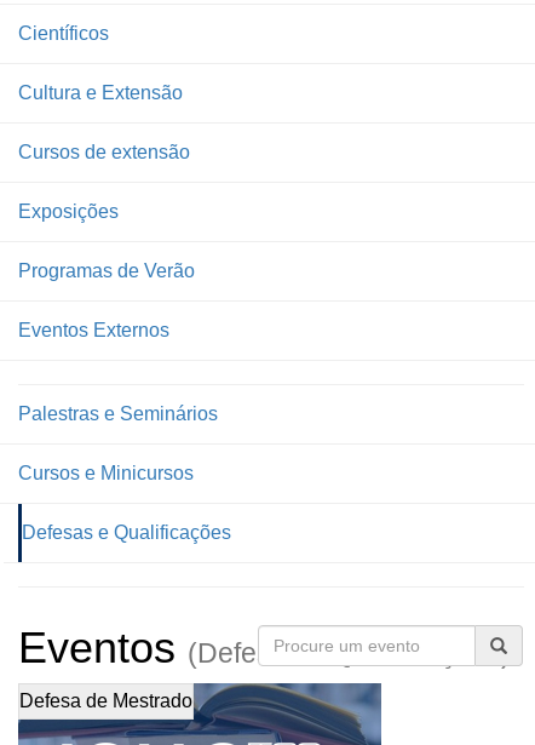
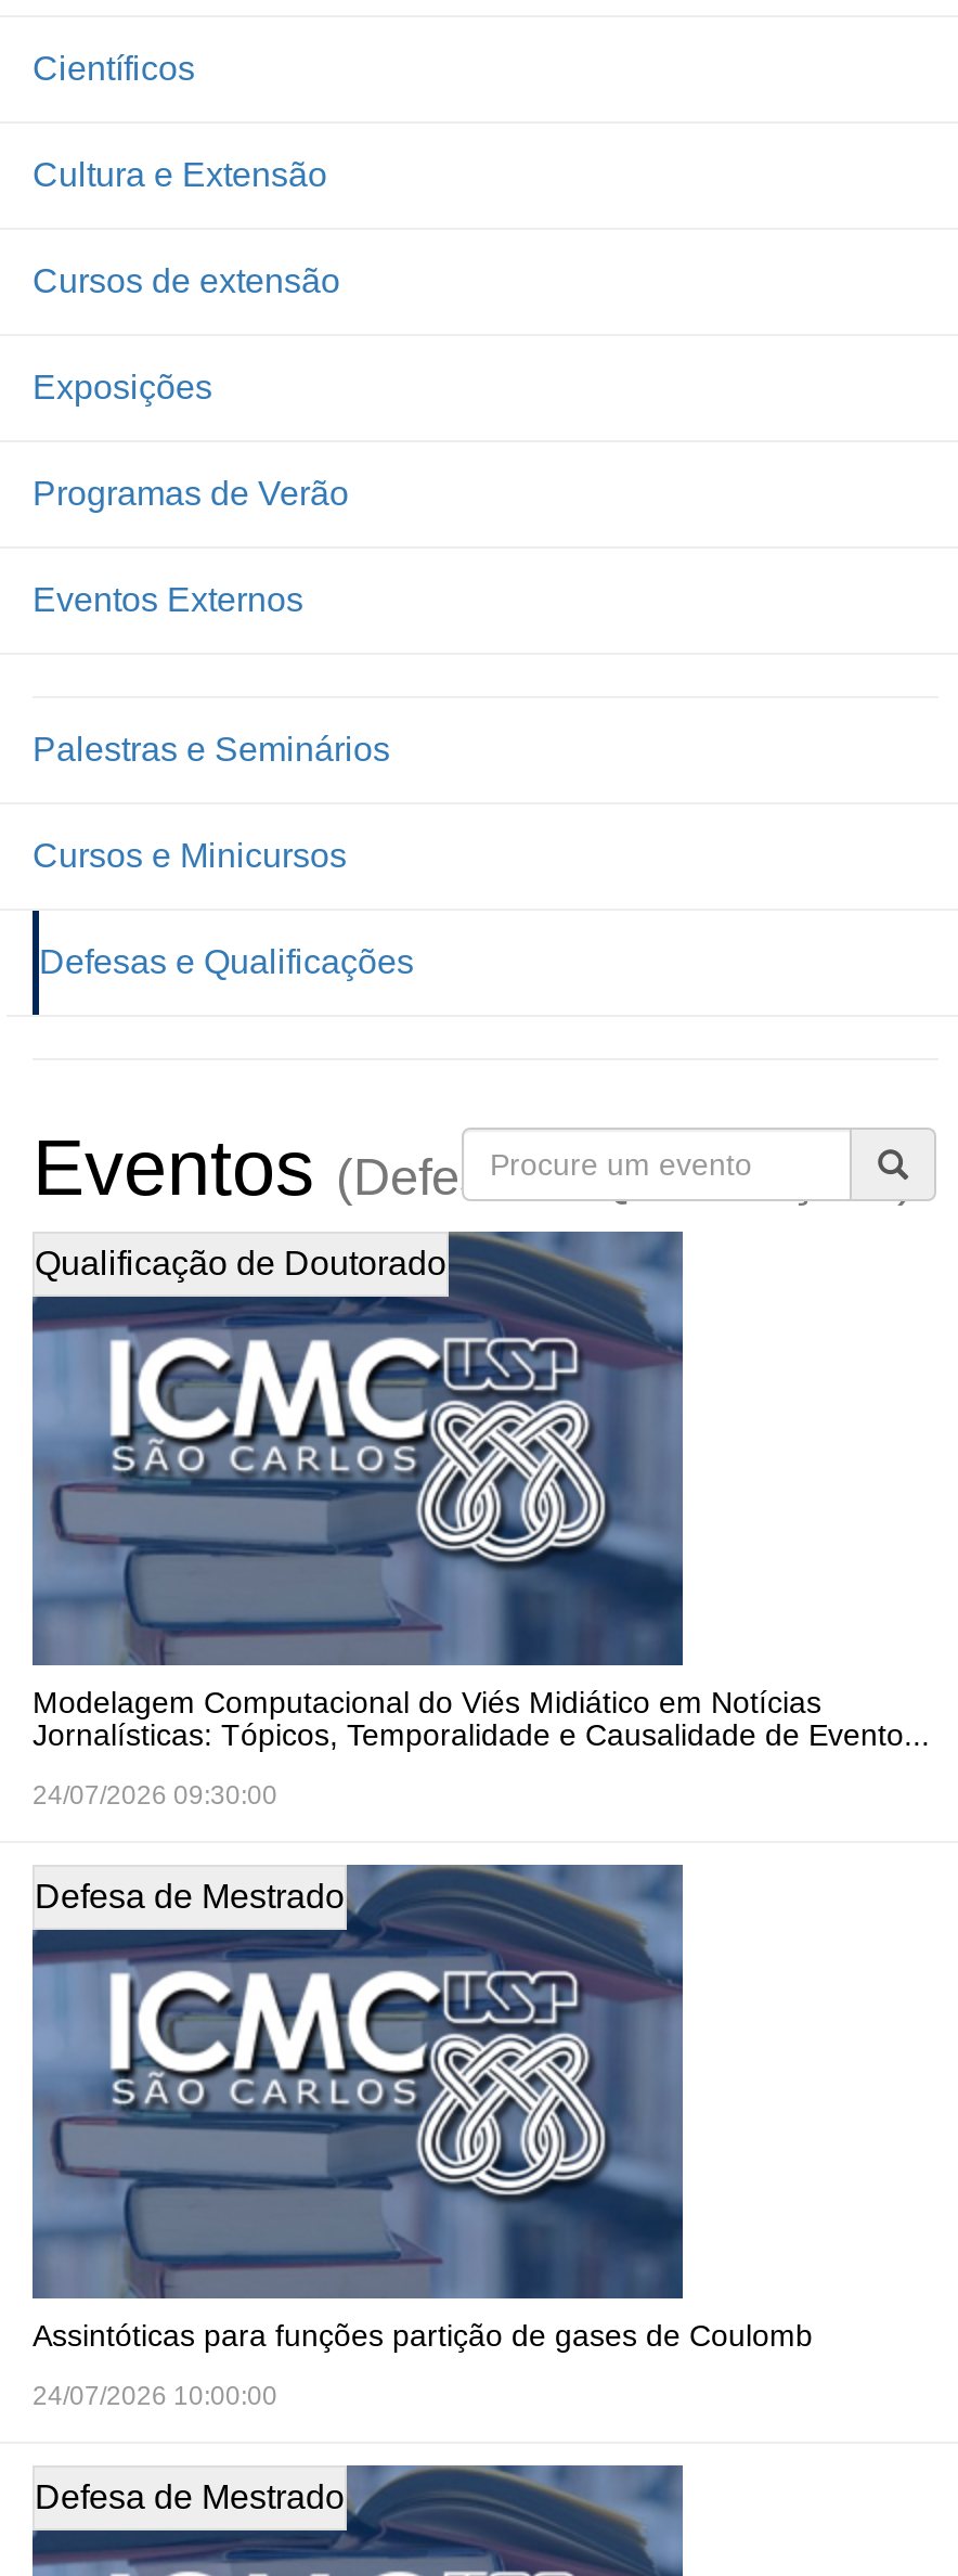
none -> [30,1863,813,2411] [image] | Assintóticas para funções partição de gases de Coulomb | 24/07/2026 10:00:00
none -> [33,1340,930,1915] [image] | Modelagem Computacional do Viés Midiático em Notícias | Jornalísticas: Tópicos, Temporalidade e Causalidade de Evento... | 24/07/2026 09:30:00 | Defesa de Mestrado
none -> [35,1245,446,1281] Qualificação de Doutorado

